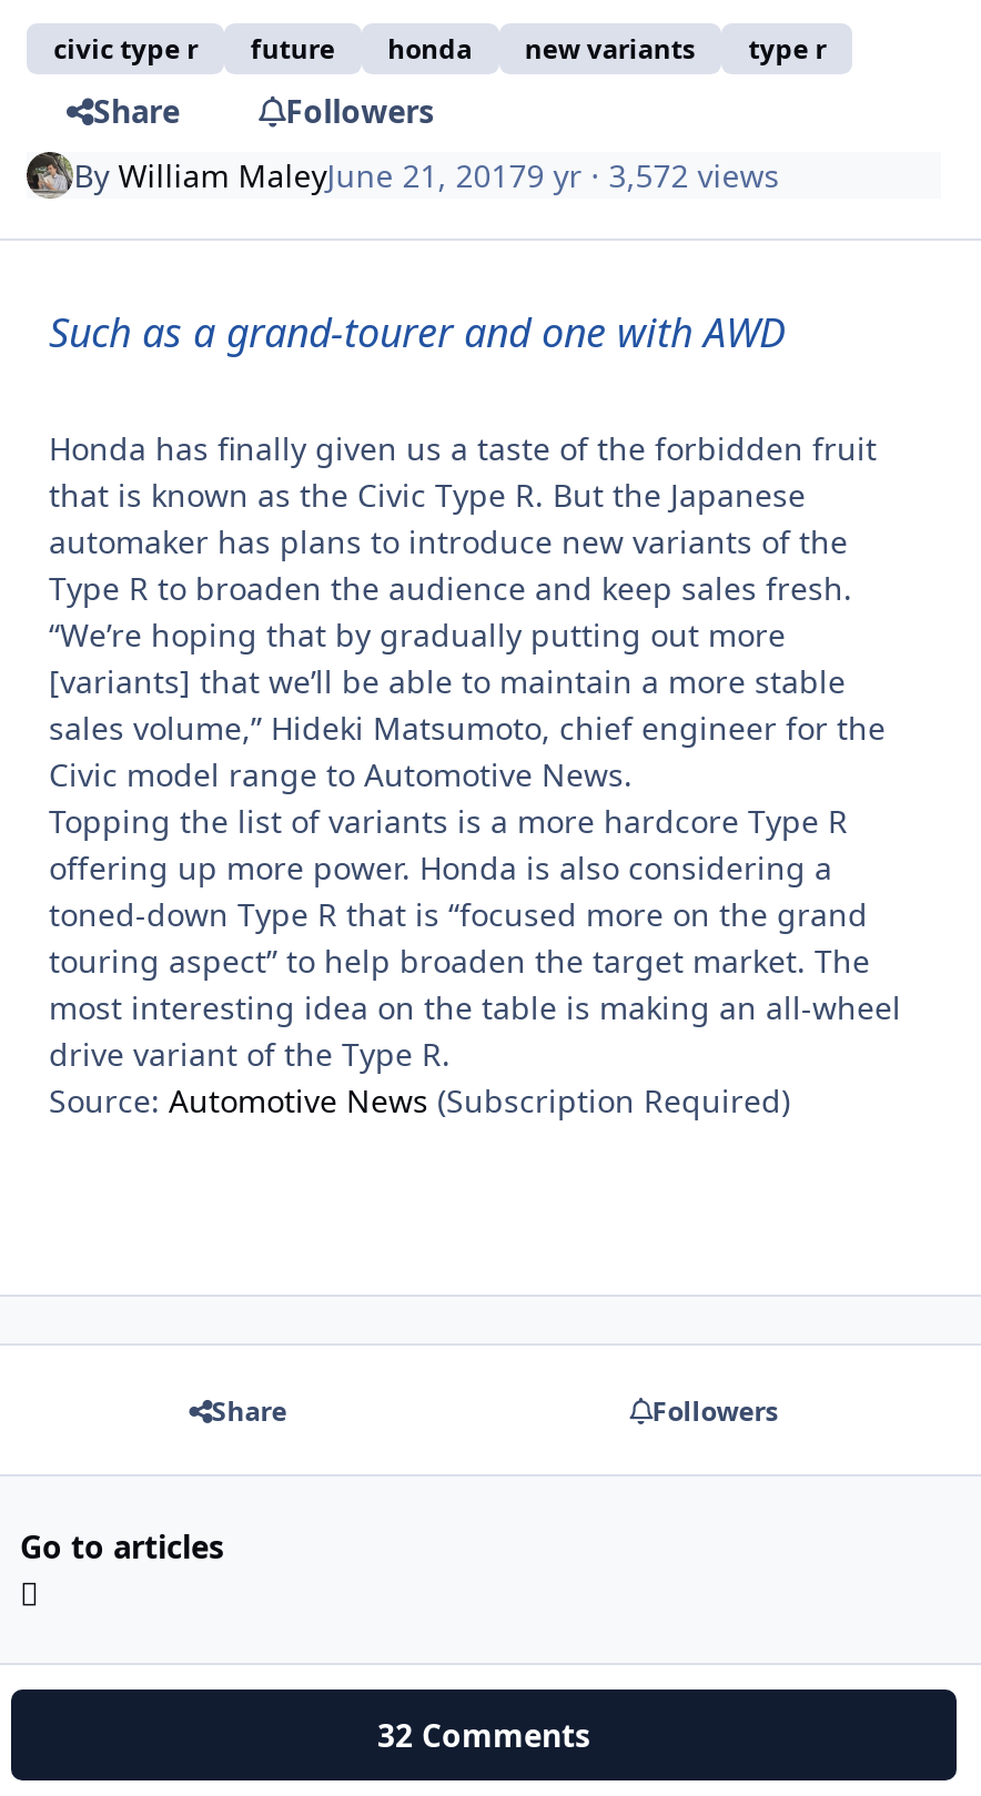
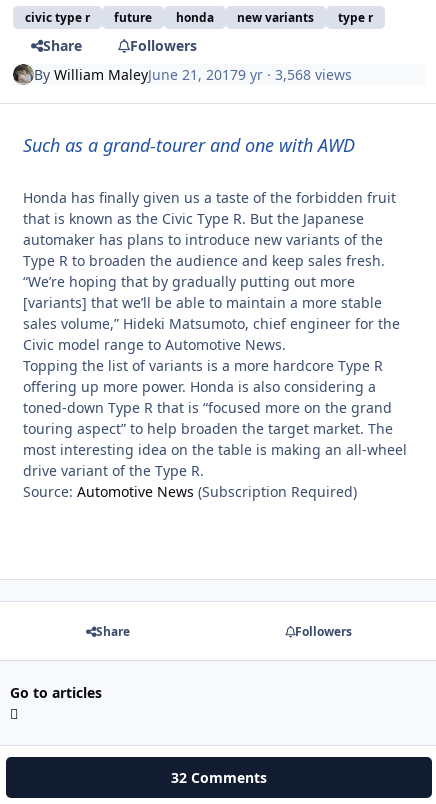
[74,153,779,195] By William MaleyJune 21, 20179 yr · 3,572 views -> [34,65,352,84] By William MaleyJune 21, 20179 yr · 3,568 views

